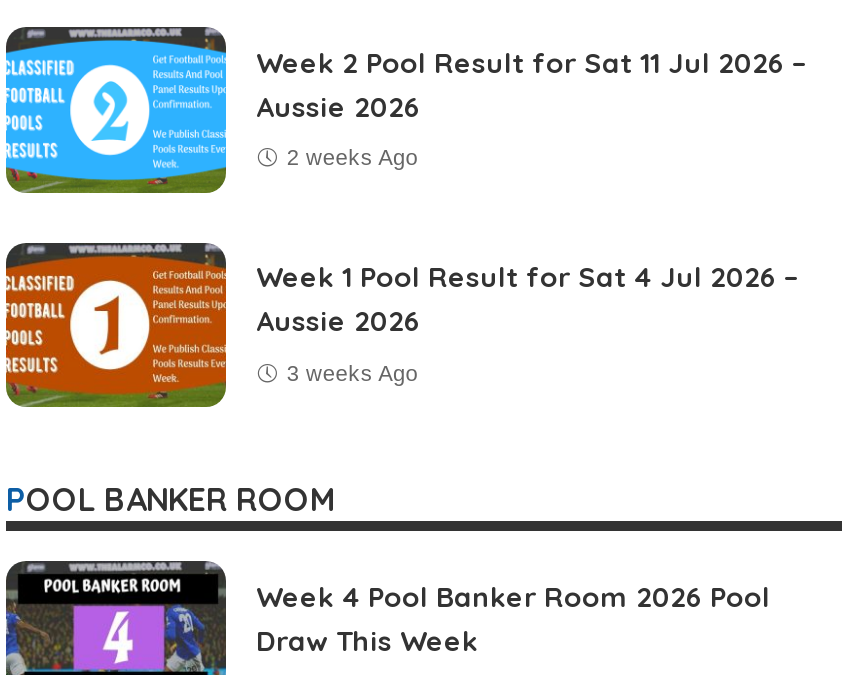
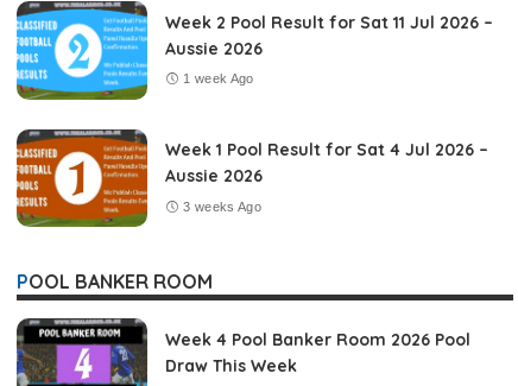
[287,145,418,169] 2 weeks Ago -> [183,71,254,86] 1 week Ago

